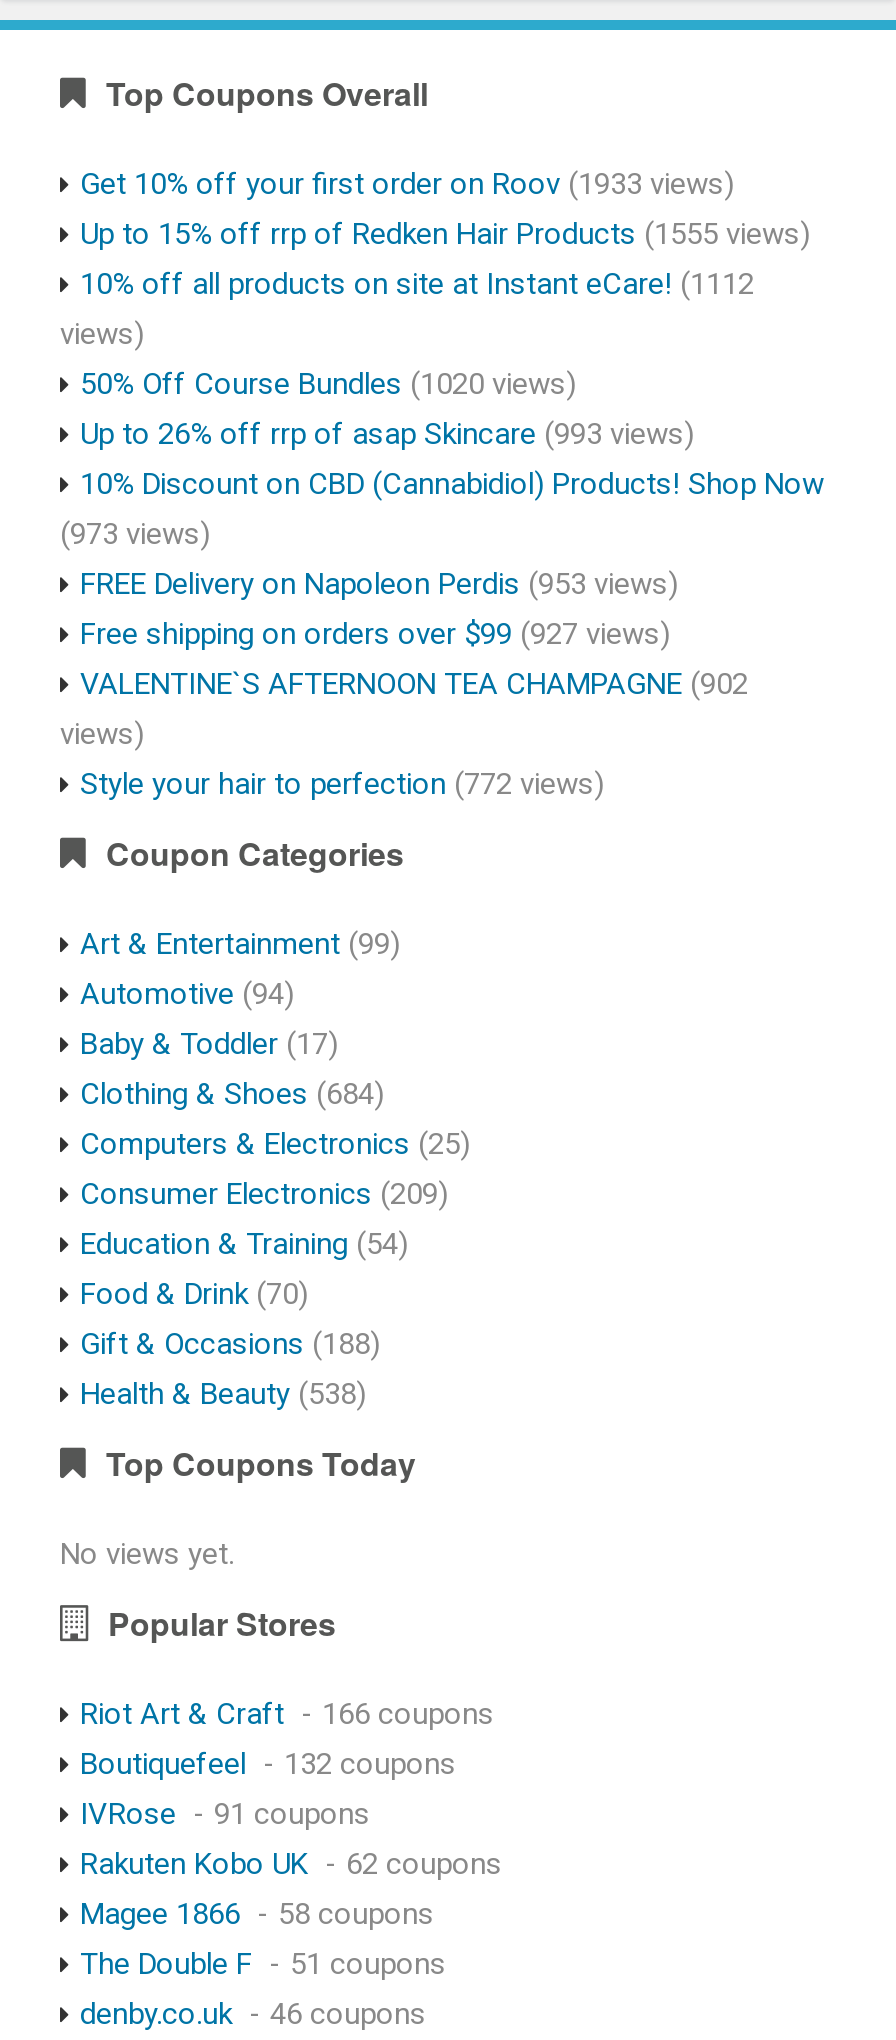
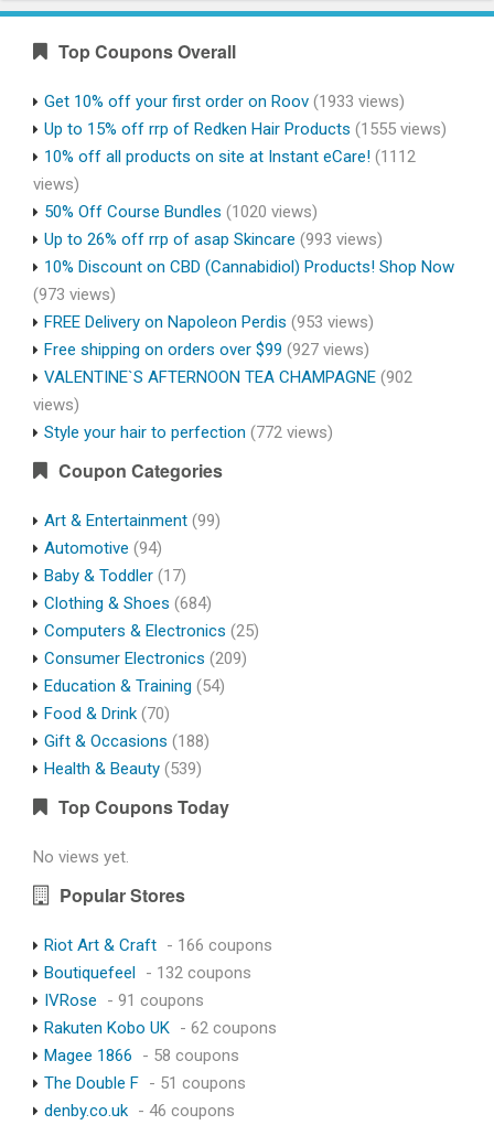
[80,1375,366,1411] Health & Beauty (538) -> [44,758,202,778] Health & Beauty (539)

